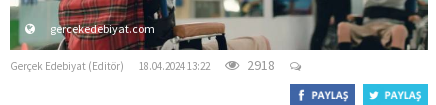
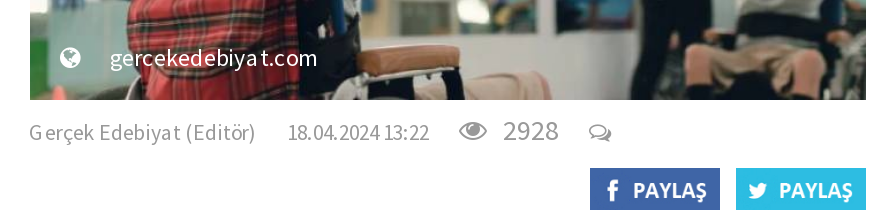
[246,56,274,74] 2918 -> [503,112,559,148] 2928

